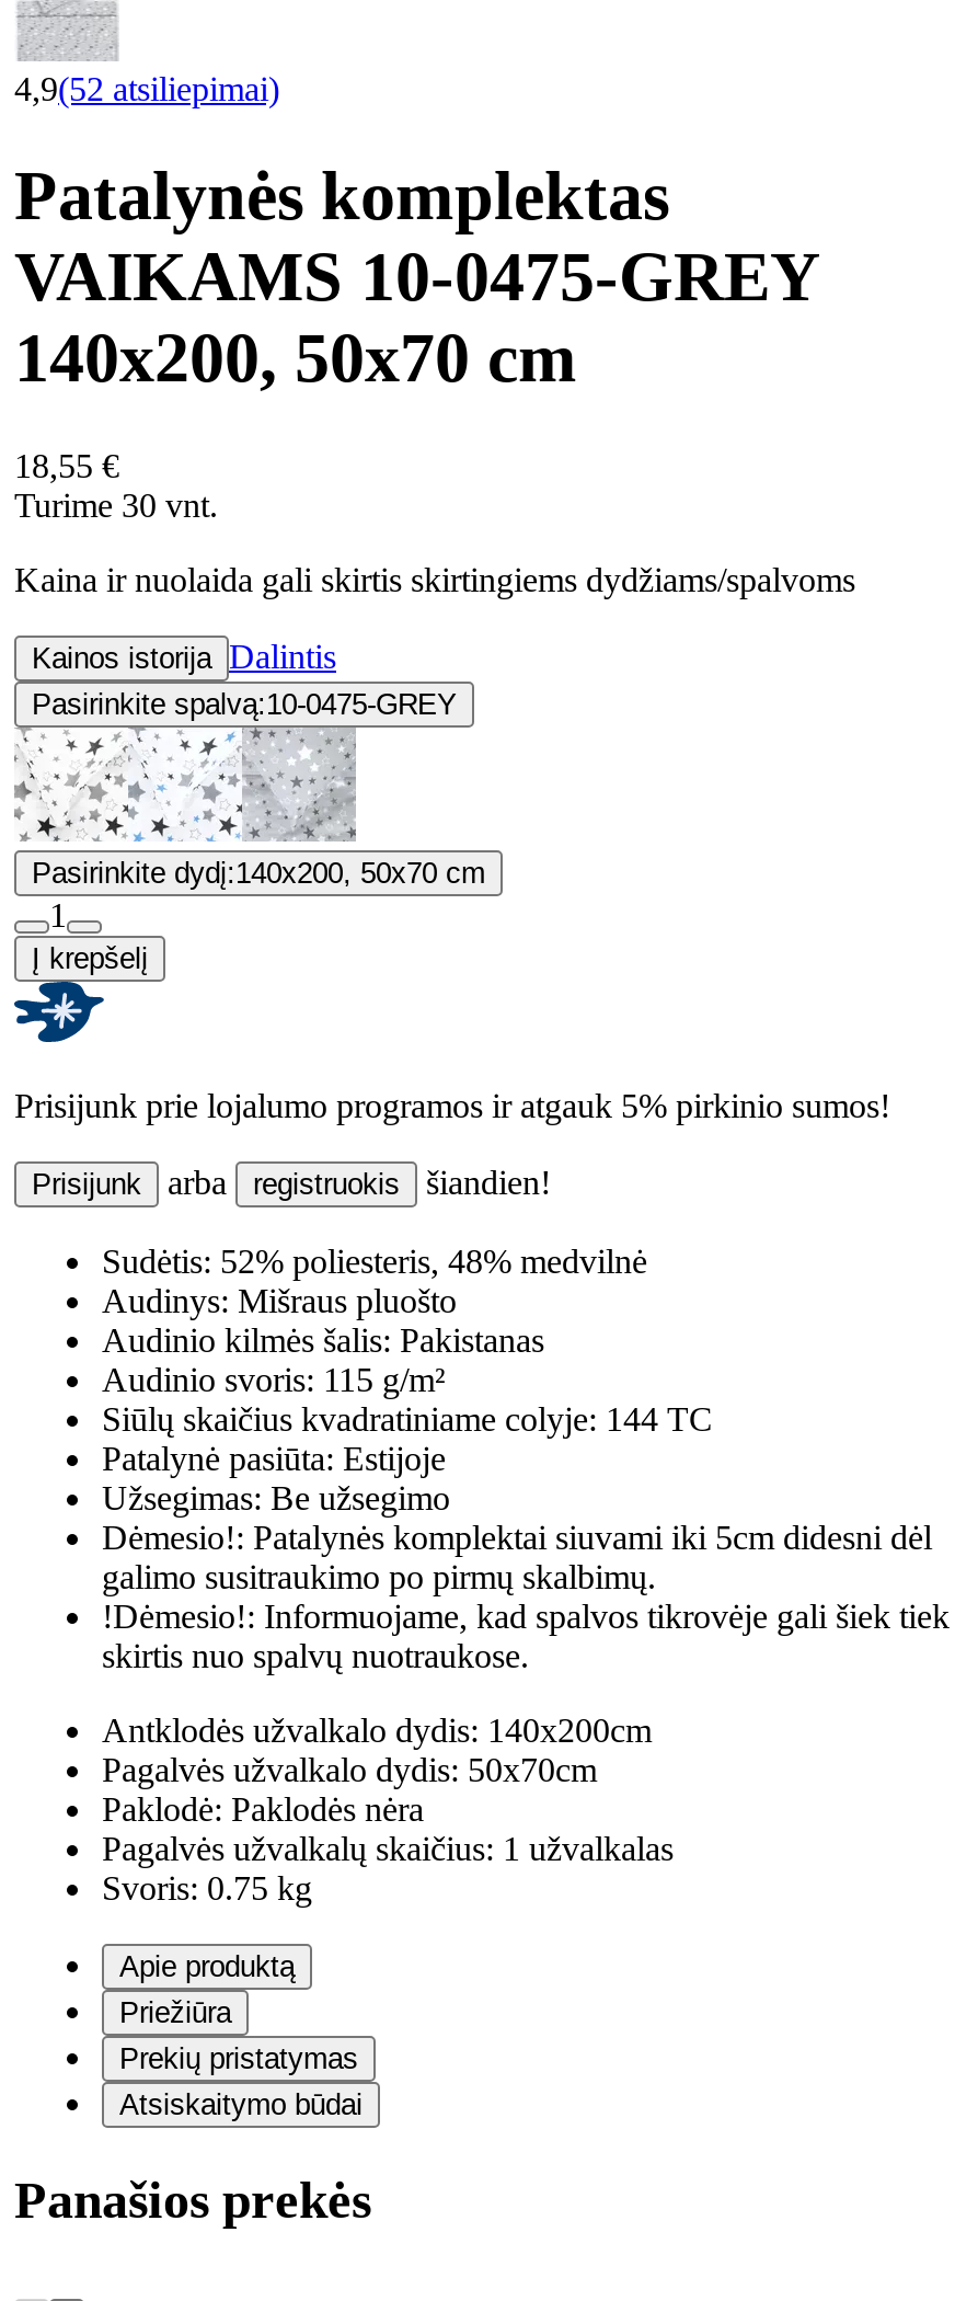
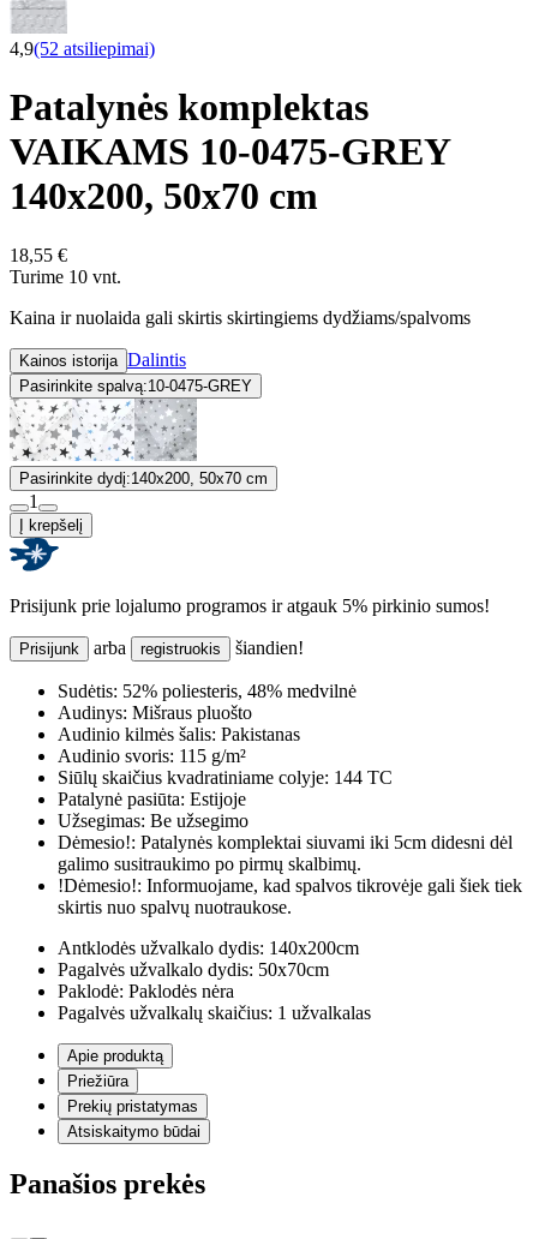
[14,486,218,524] Turime 30 vnt. -> [10,266,121,287] Turime 10 vnt.
[102,1869,312,1906] Svoris: 0.75 kg -> none

